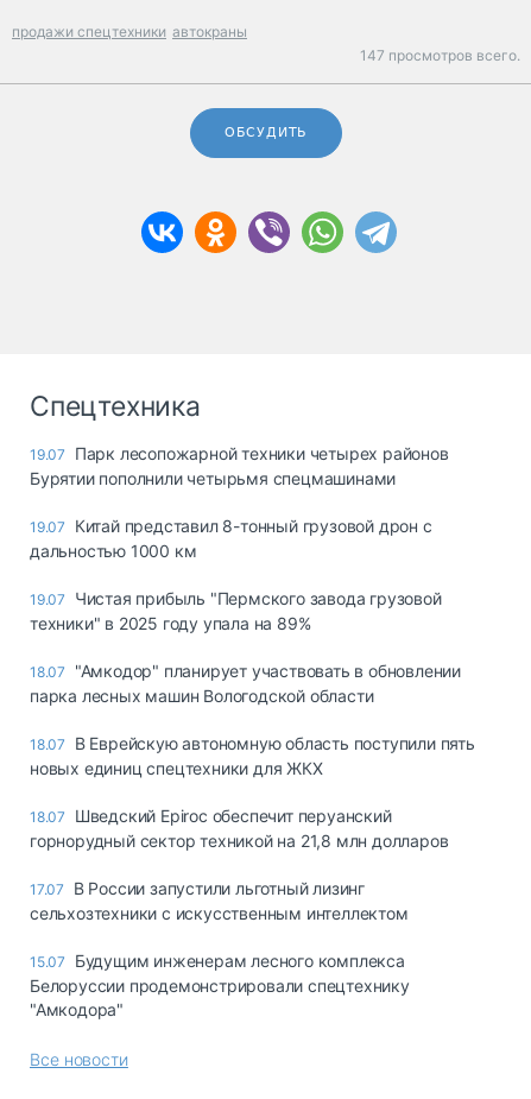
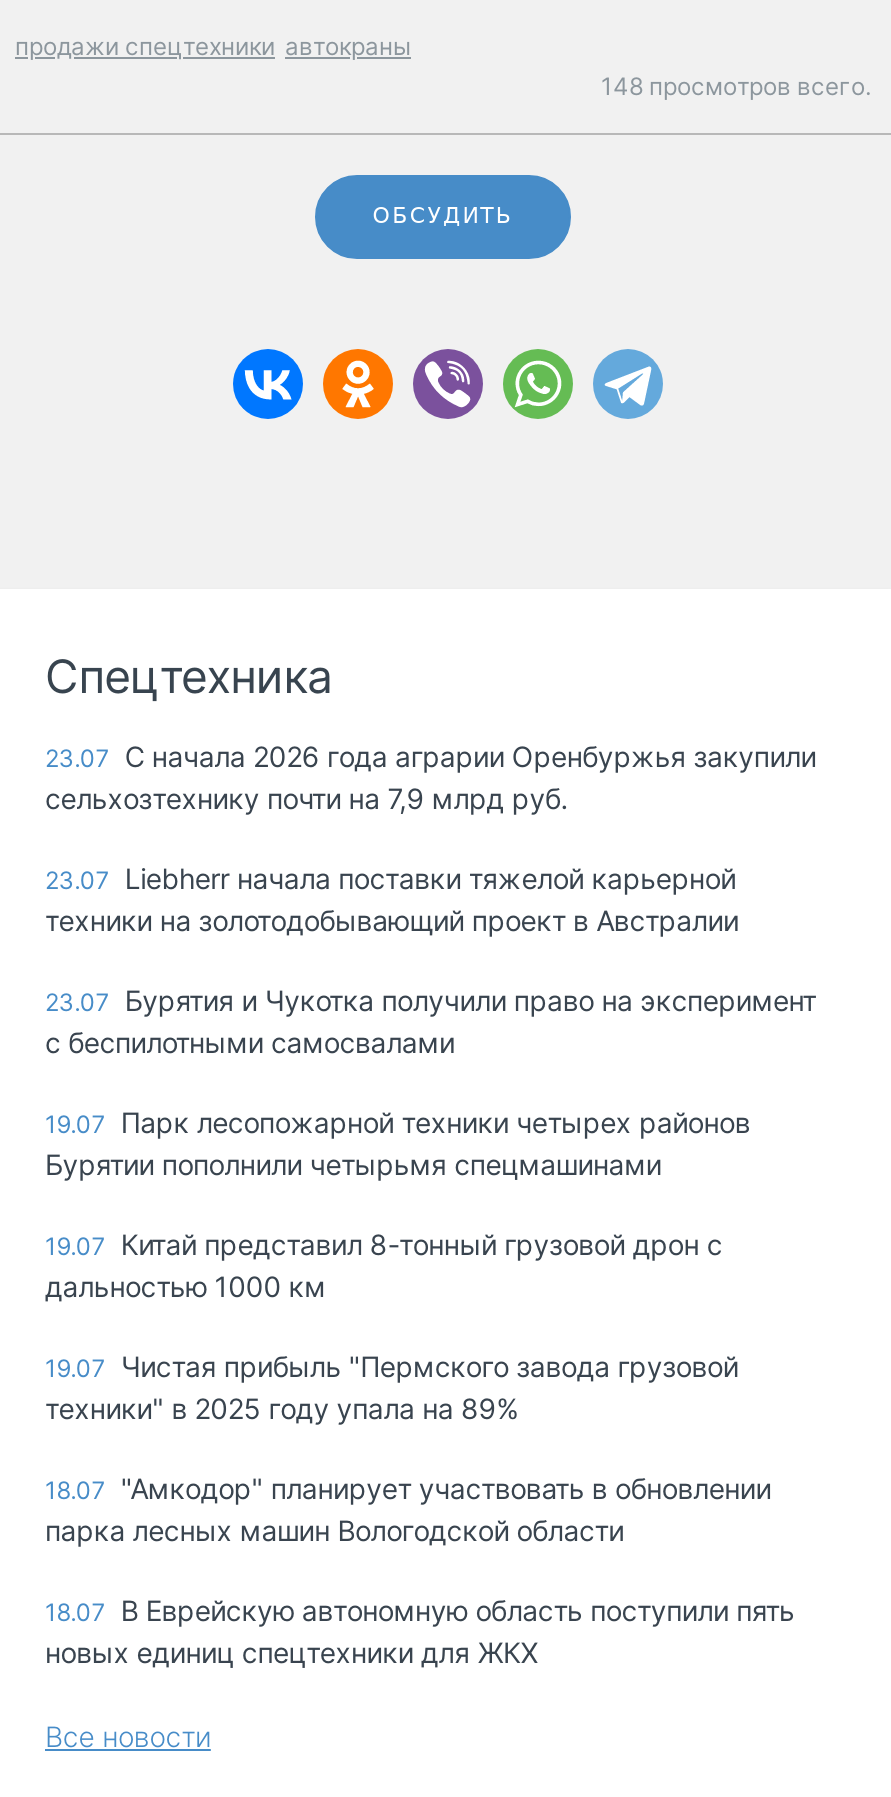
[360,46,520,64] 147 просмотров всего. -> [601,71,871,101] 148 просмотров всего.
none -> [45,739,816,1059] 23.07 С начала 2026 года аграрии Оренбуржья закупили | сельхозтехнику почти на 7,9 млрд руб. | 23.07 Liebherr начала поставки тяжелой карьерной | техники на золотодобывающий проект в Австралии | 23.07 Бурятия и Чукотка получили право на эксперимент | с беспилотными самосвалами
moved [30,443,475,778] -> [45,1105,795,1669]: 19.07 Парк лесопожарной техники четырех районов | Бурятии пополнили четырьмя спецмашинами | 19.07 Китай представил 8-тонный грузовой дрон с | ... | 18.07 В Еврейскую автономную область поступили пять | новых единиц спецтехники для ЖКХ
[30,806,448,1020] 18.07 Шведский Epiroc обеспечит перуанский | горнорудный сектор техникой на 21,8 млн долларов | 17.07 В России запустили льготный лизинг | сельхозтехники с искусственным интеллектом | 15.07 Будущим инженерам лесного комплекса | Белоруссии продемонстрировали спецтехнику | "Амкодора" -> none

